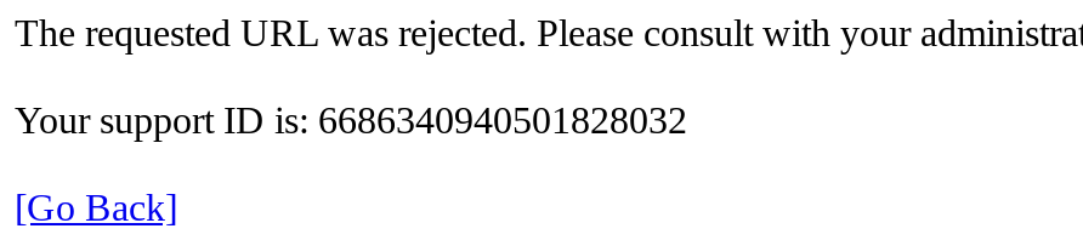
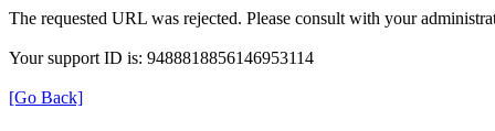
[15,99,687,141] Your support ID is: 6686340940501828032 -> [9,48,314,67] Your support ID is: 9488818856146953114

